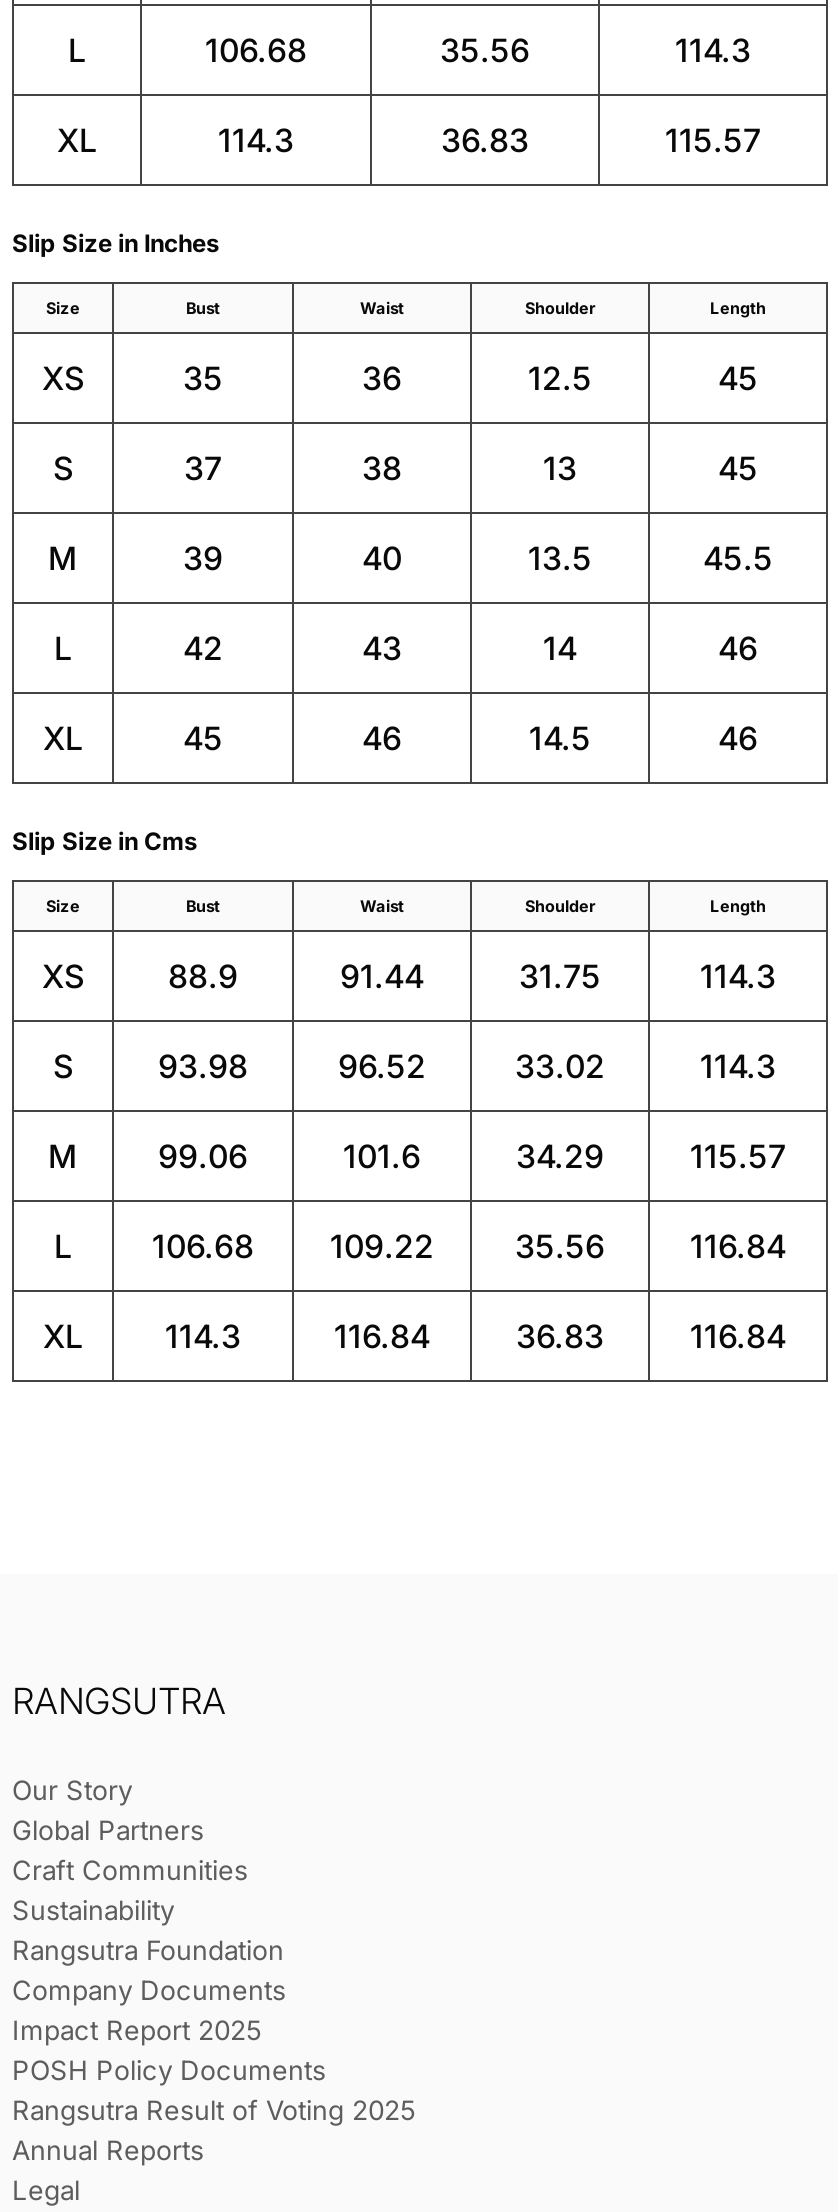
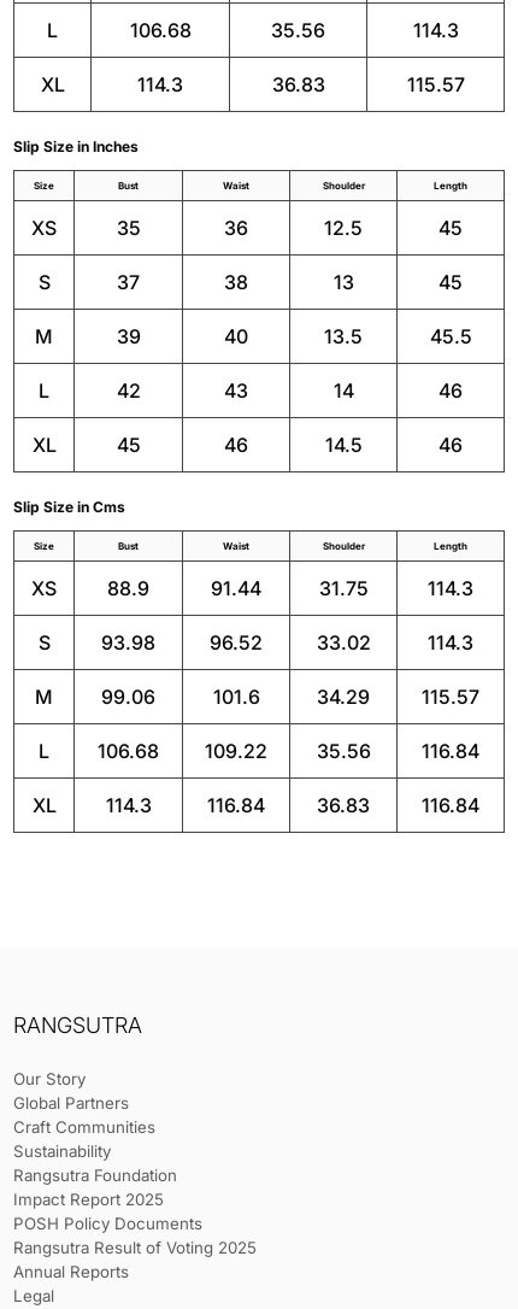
[12,1974,286,2006] Company Documents -> none

